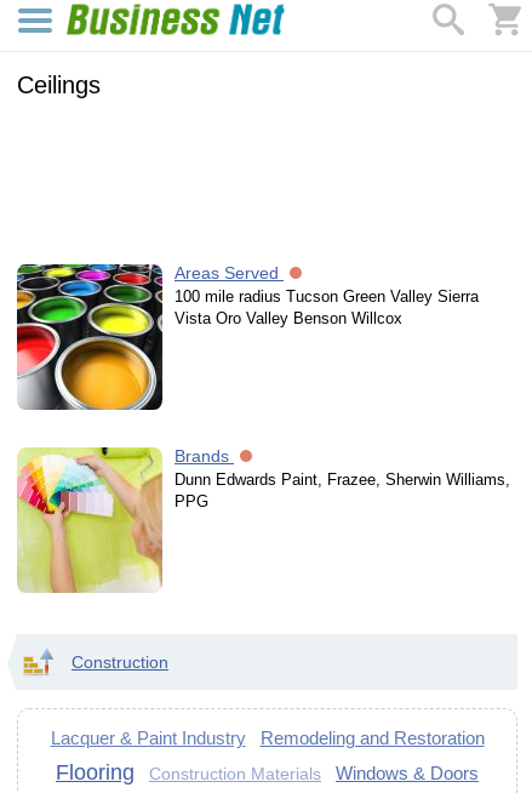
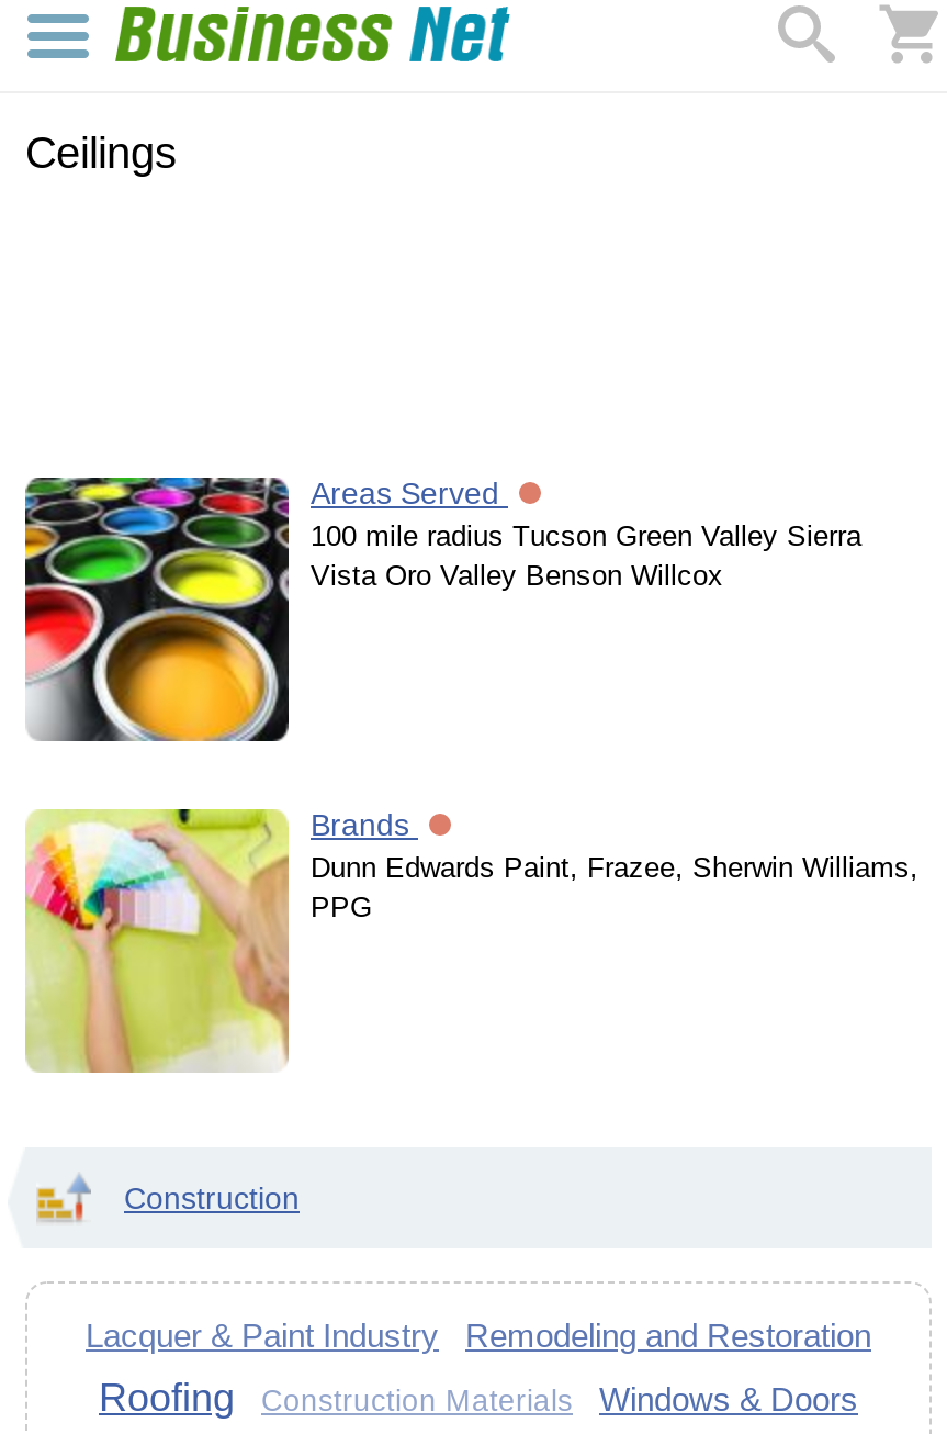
[56,760,135,785] Flooring -> [99,1376,235,1420] Roofing

